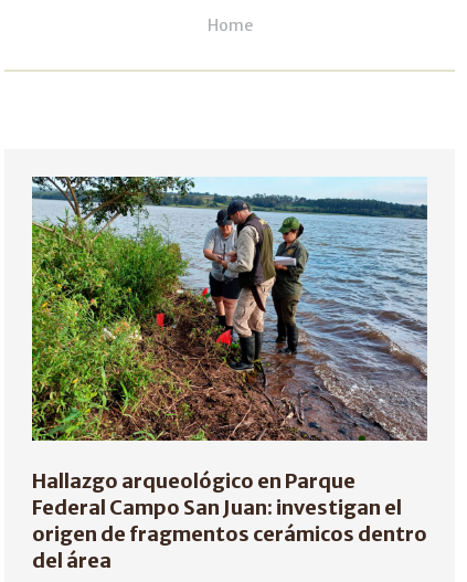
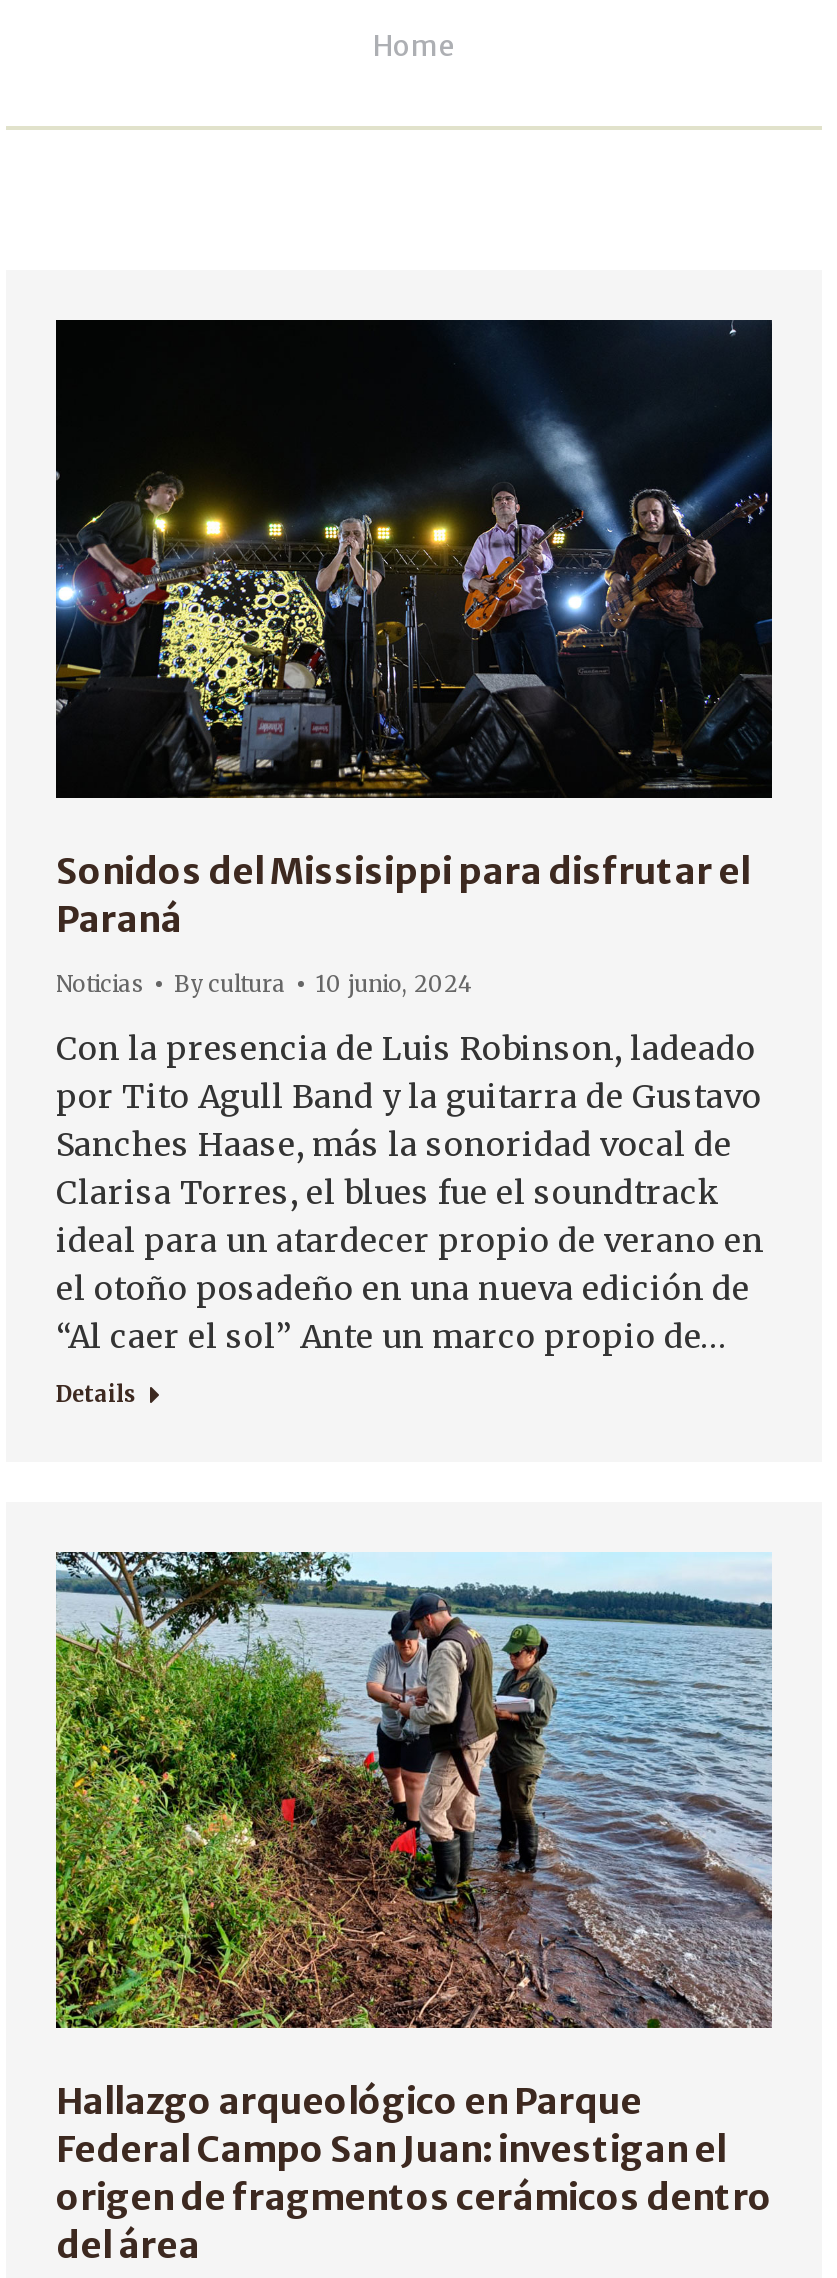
none -> [54,318,774,1407] [image] | Sonidos del Missisippi para disfrutar el | Paraná | Noticias | By cultura | 10 junio, 2024 | Con la presencia de Luis Robinson, ladeado | por Tito Agull Band y la guitarra de Gustavo | Sanches Haase, más la sonoridad vocal de | Clarisa Torres, el blues fue el soundtrack | ideal para un atardecer propio de verano en | el otoño posadeño en una nueva edición de | “Al caer el sol” Ante un marco propio de… | Details

